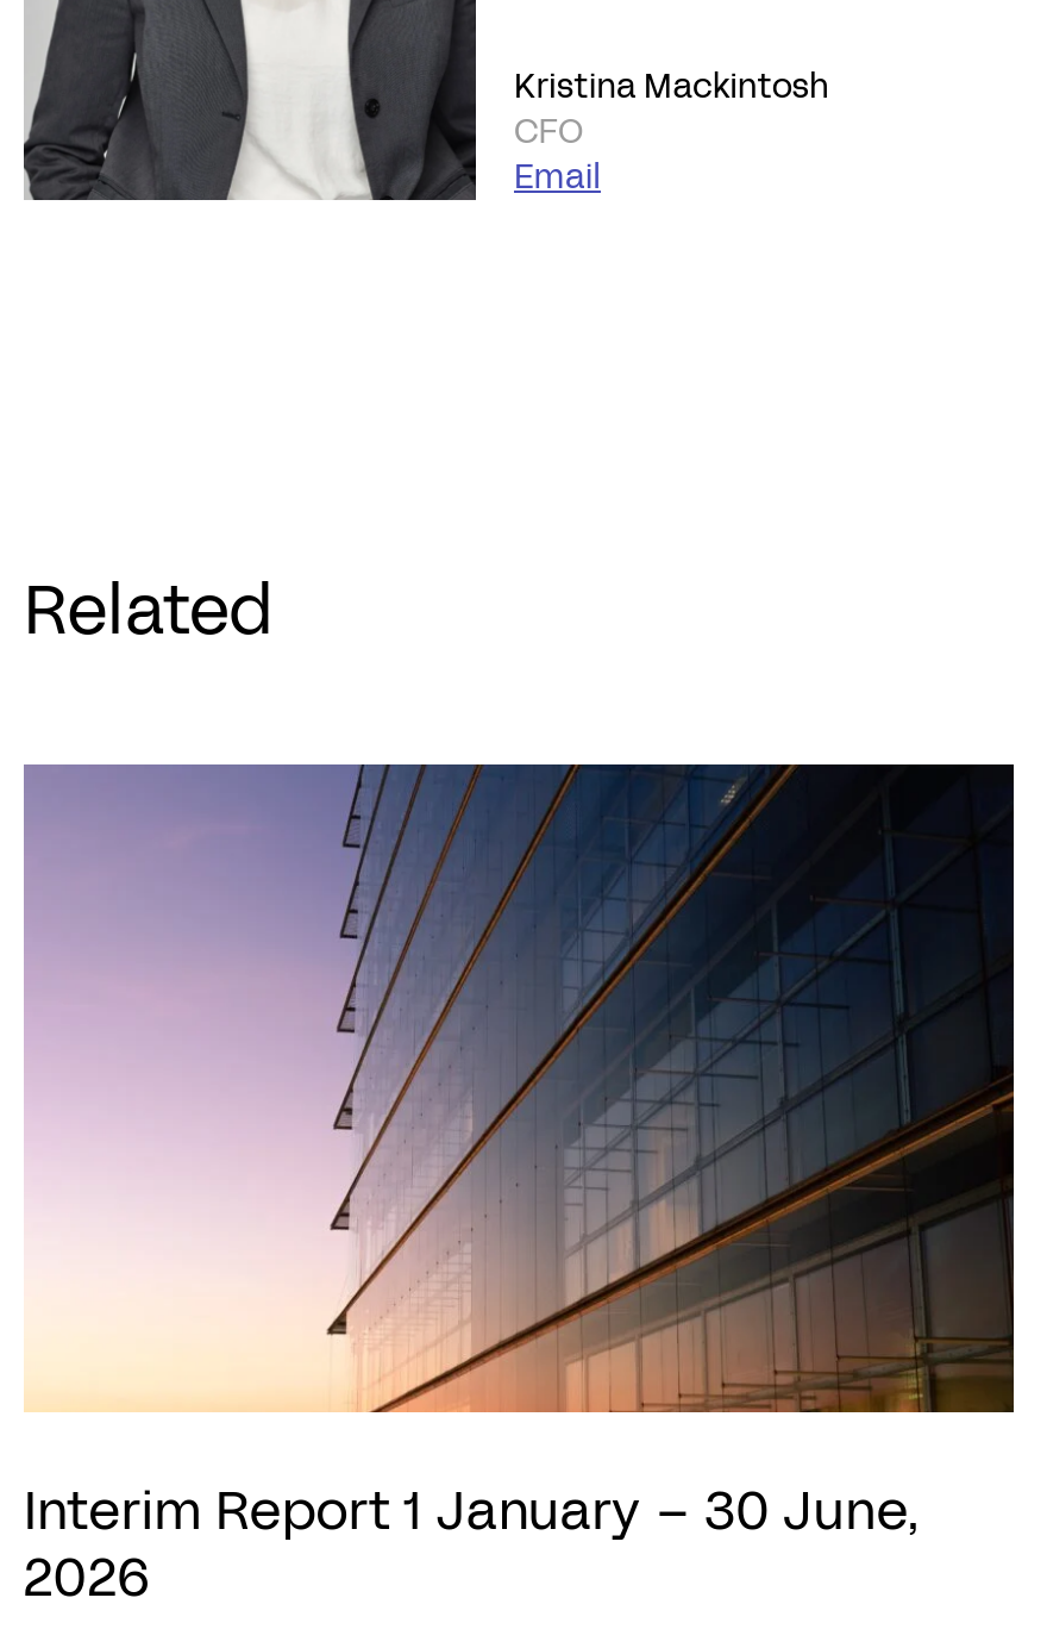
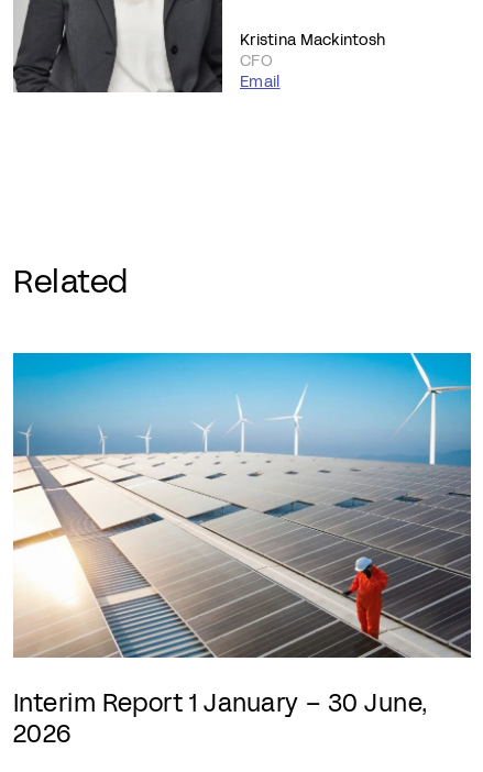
[21,762,1016,1415] [image] -> [12,352,472,659] [image]

